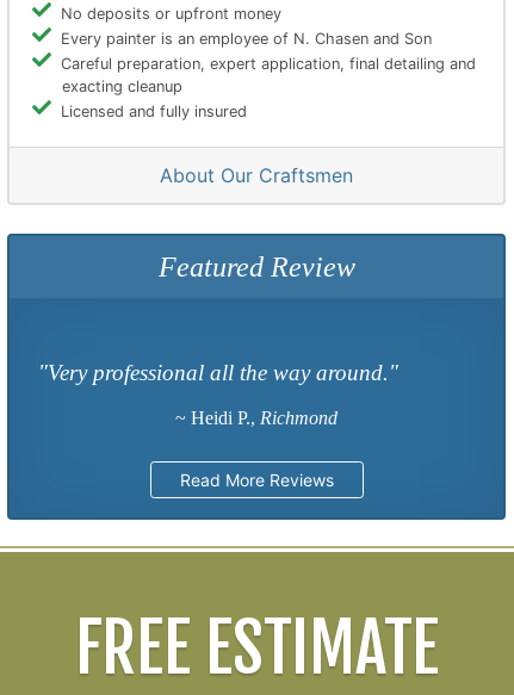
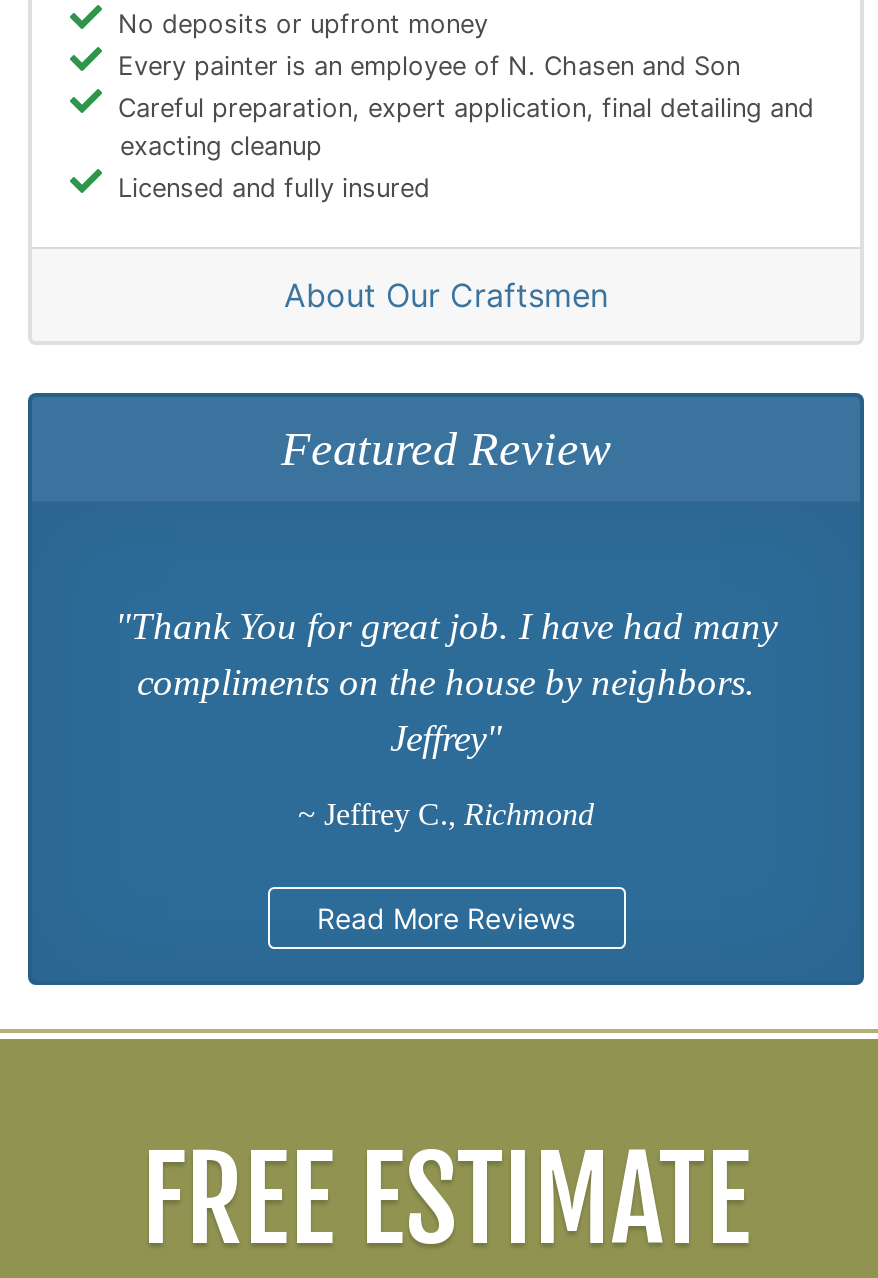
[38,361,398,386] "Very professional all the way around." -> [115,605,777,759] "Thank You for great job. I have had many | compliments on the house by neighbors. | Jeffrey"
[175,408,337,429] ~ Heidi P., Richmond -> [298,797,594,831] ~ Jeffrey C., Richmond

